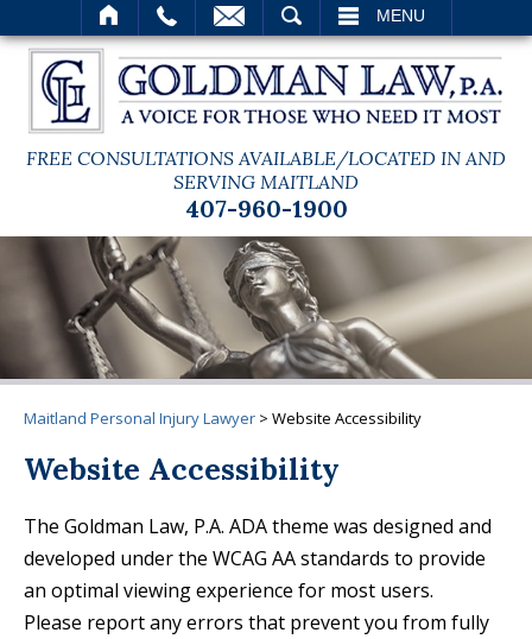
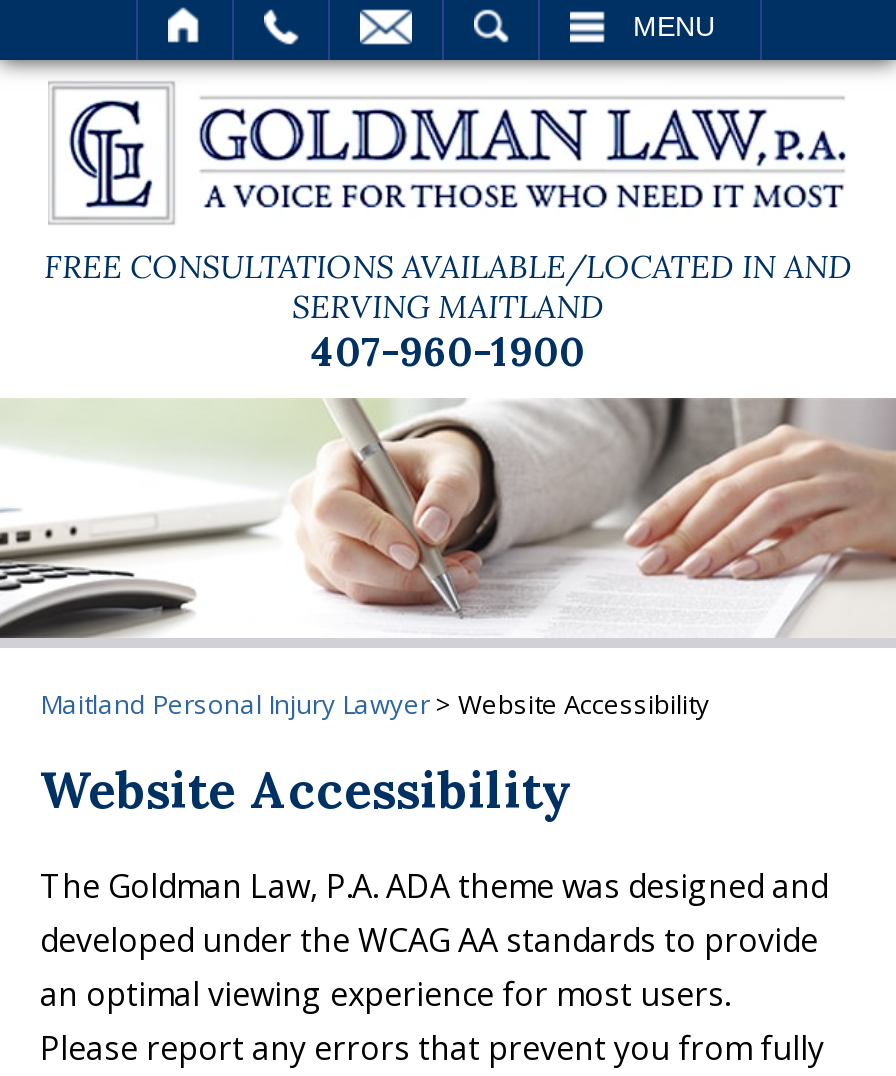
[4,235,528,380] [image] -> [6,398,890,638] [image]

